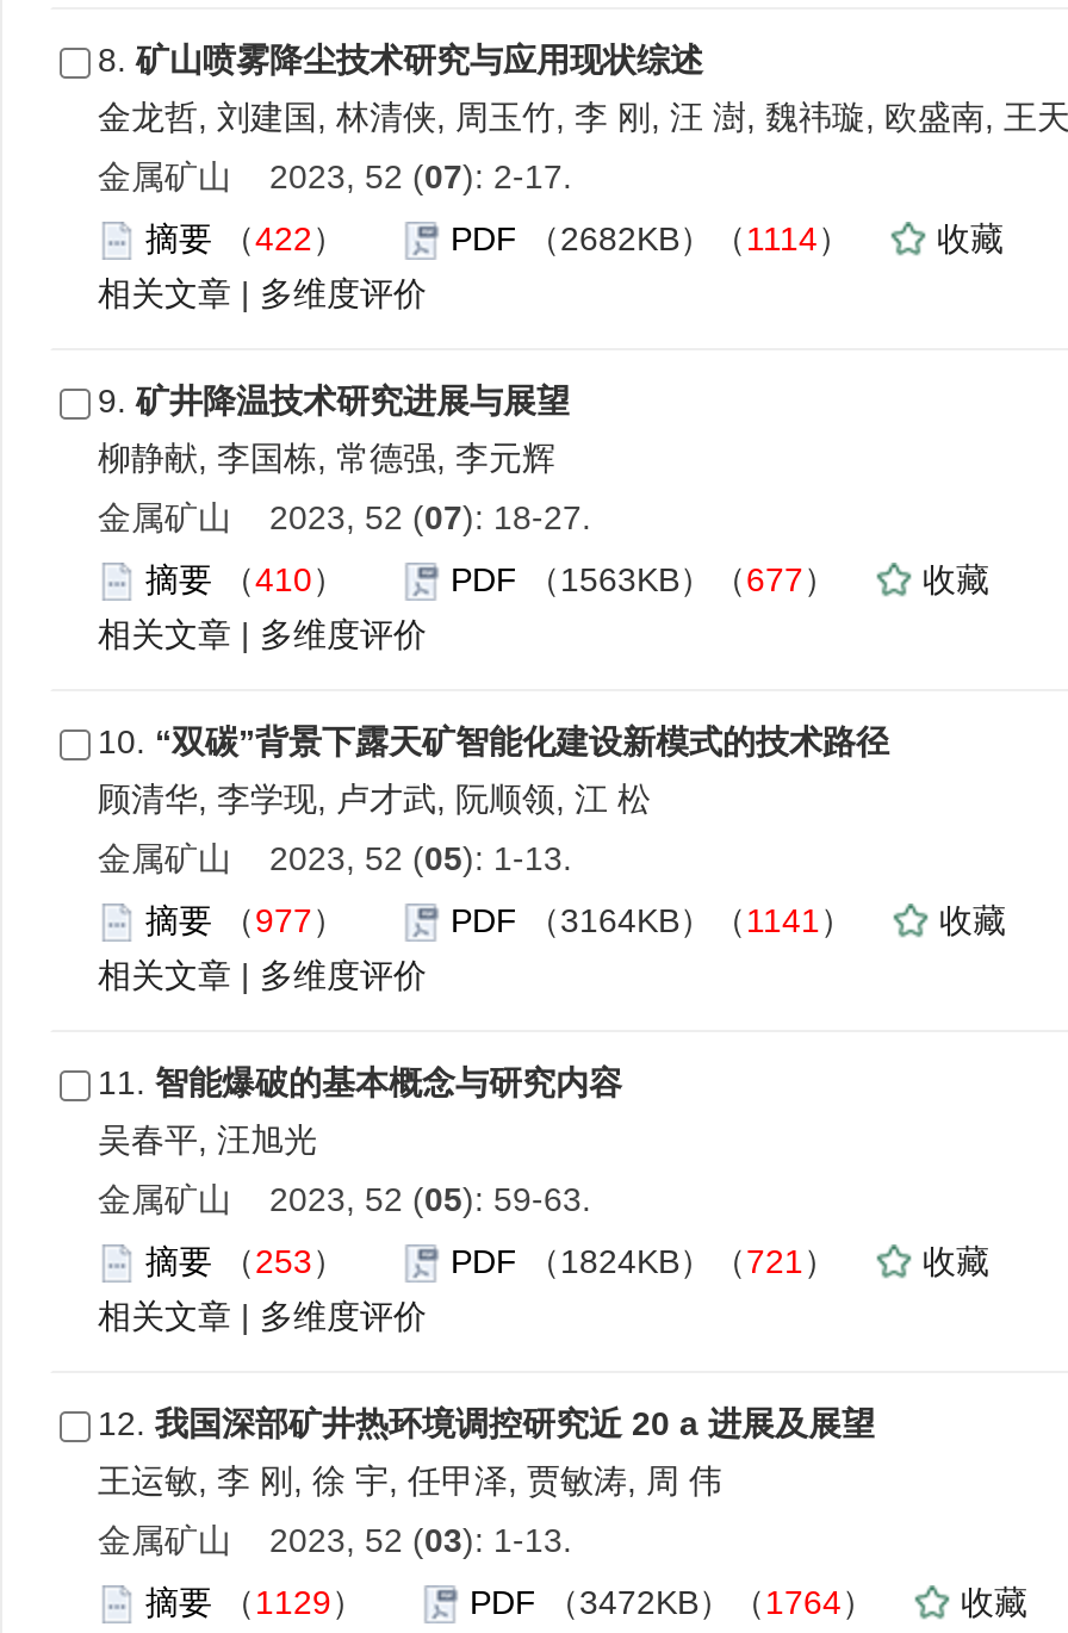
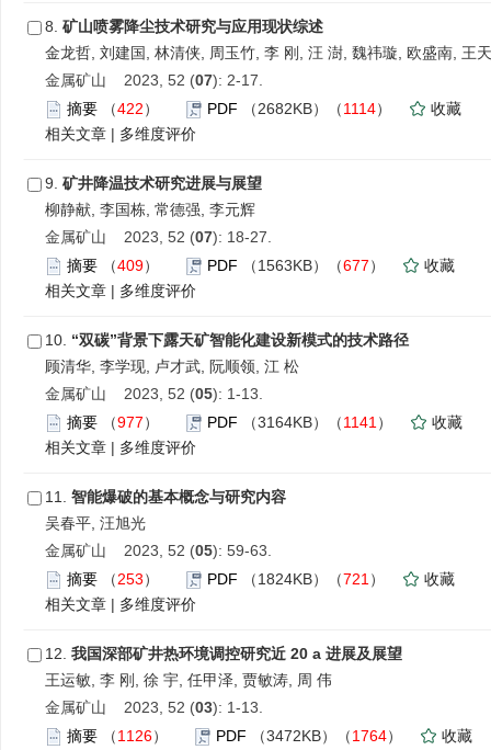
[145,560,989,598] 摘要（410） PDF（1563KB）（677） 收藏 -> [67,257,455,274] 摘要（409） PDF（1563KB）（677） 收藏
[145,1583,1027,1621] 摘要（1129） PDF（3472KB）（1764） 收藏 -> [67,727,472,745] 摘要（1126） PDF（3472KB）（1764） 收藏

